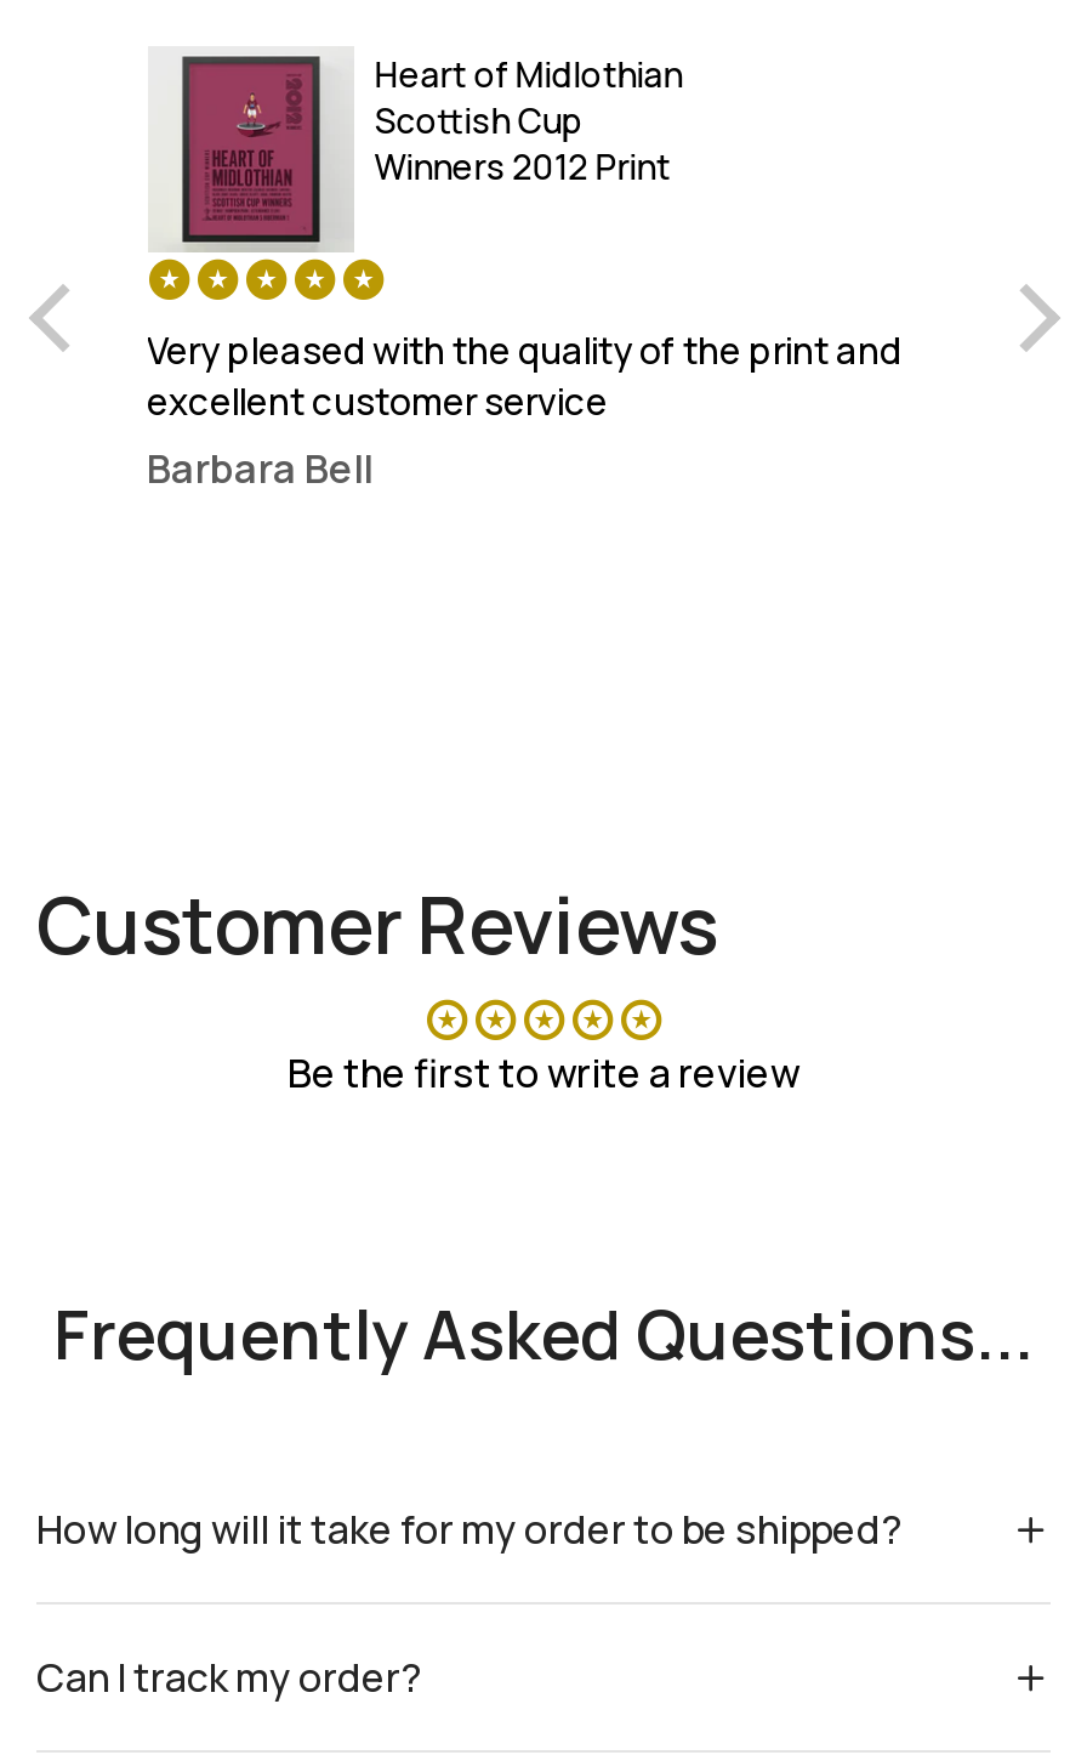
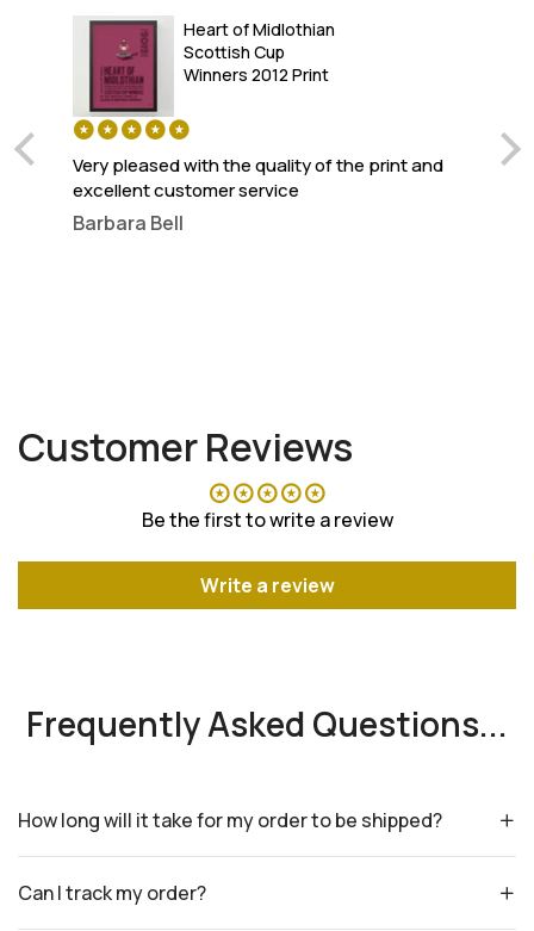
none -> [200,572,334,599] Write a review

